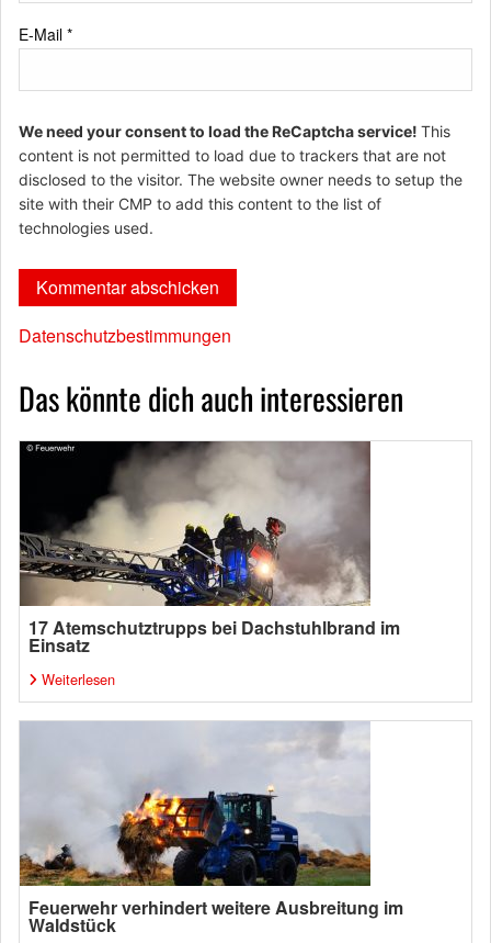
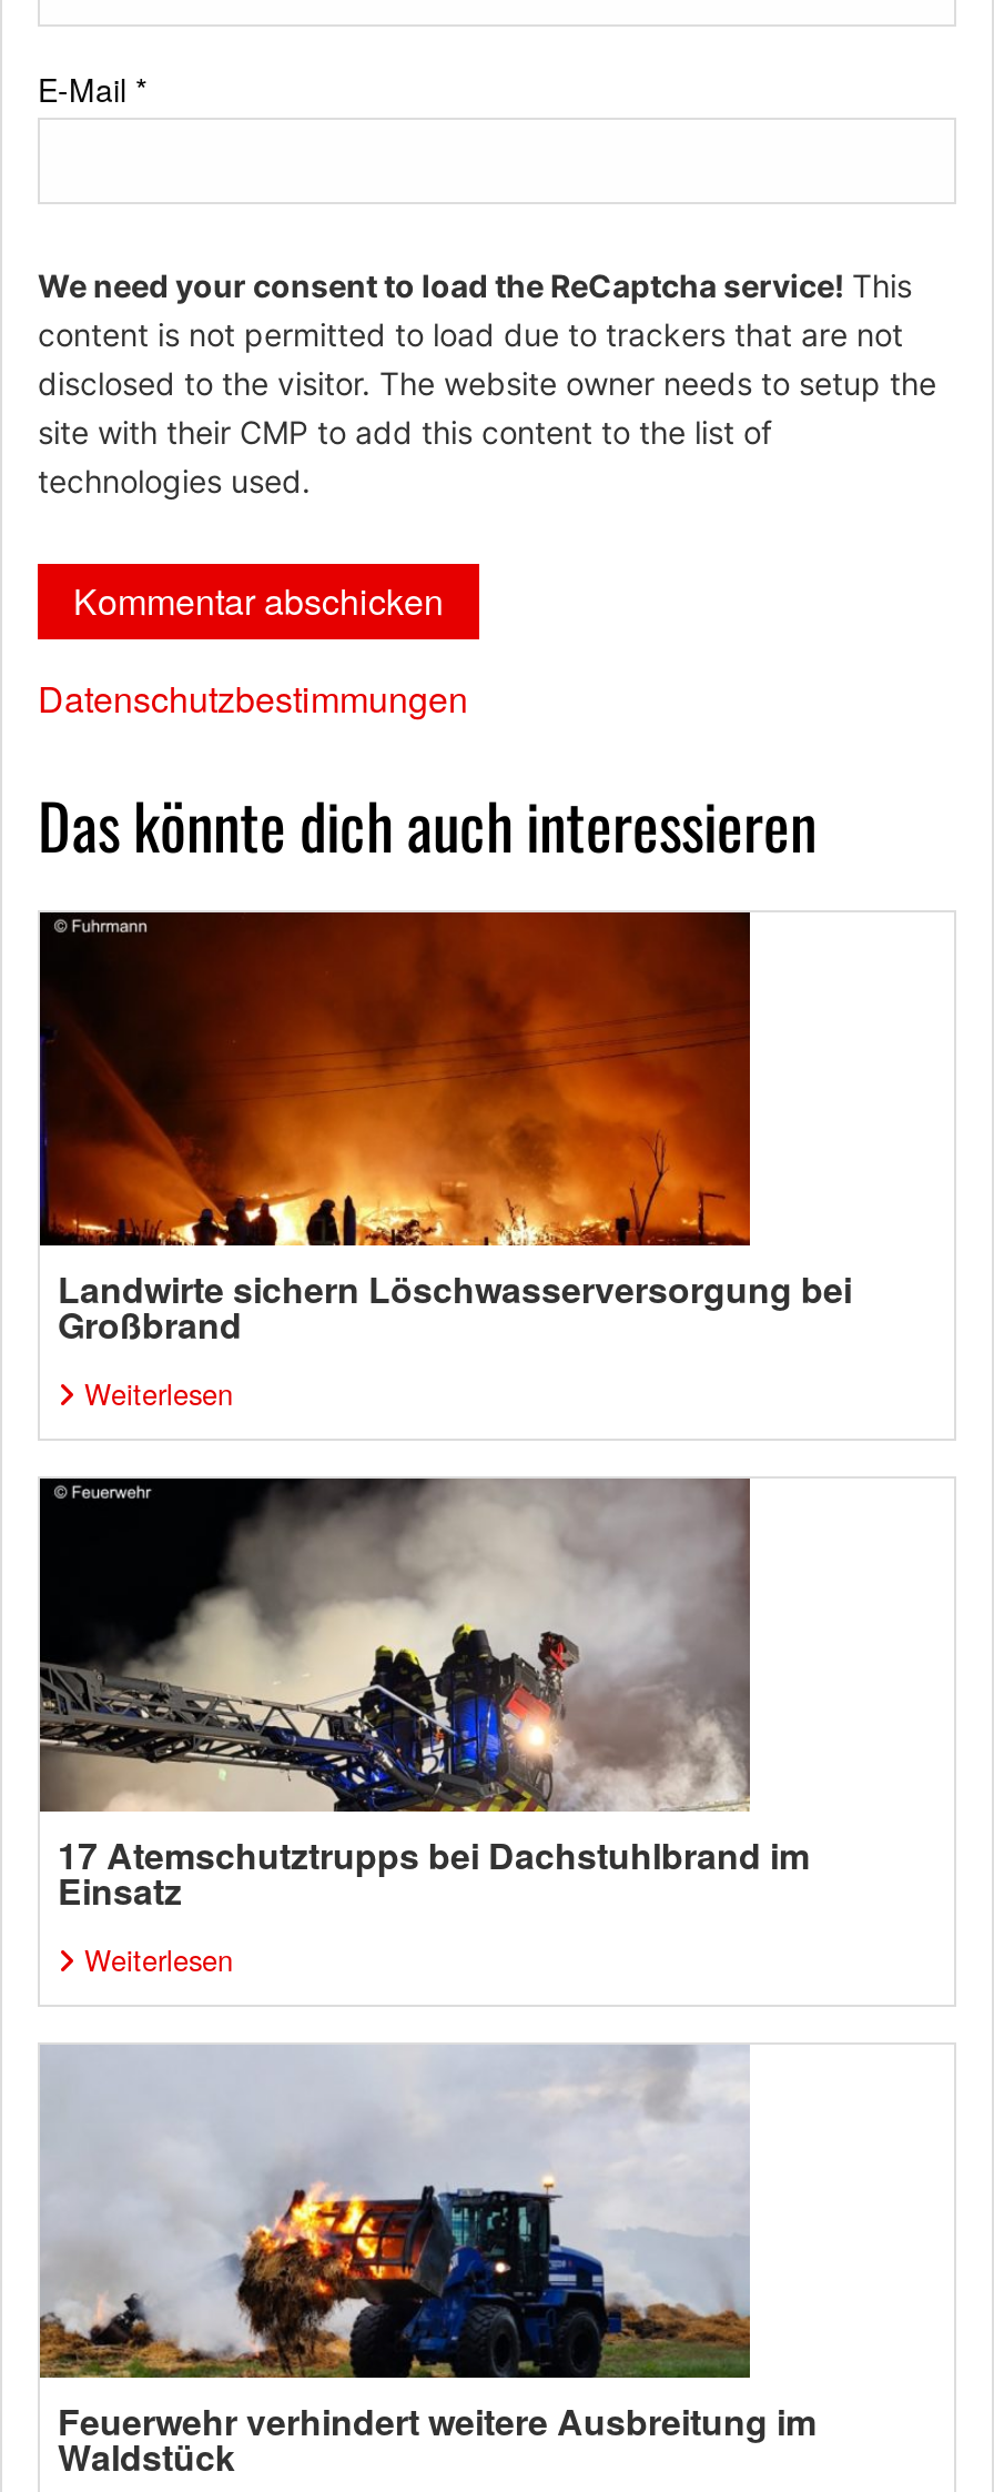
none -> [40,910,852,1414] [image] | Landwirte sichern Löschwasserversorgung bei | Großbrand | Weiterlesen

